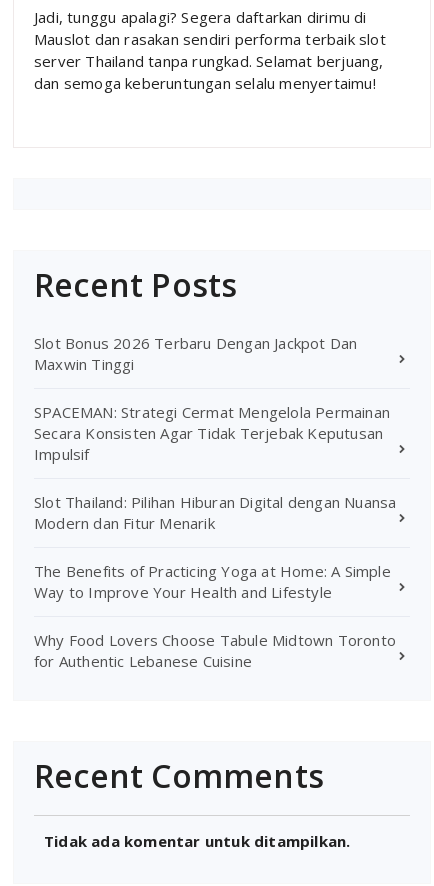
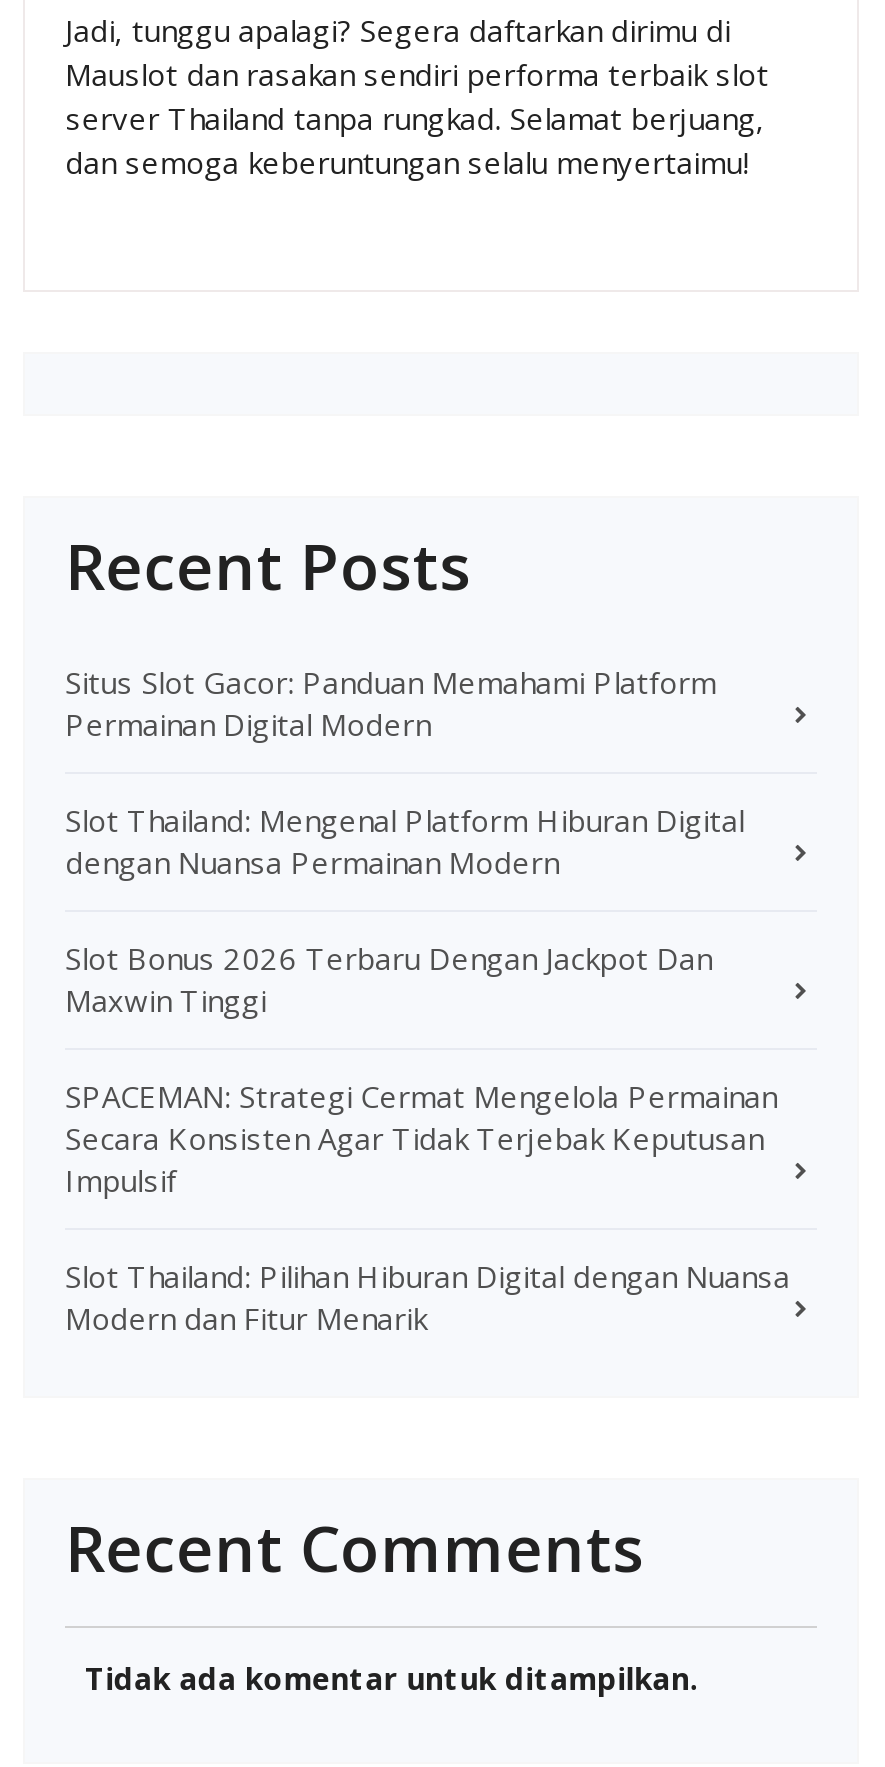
none -> [65,661,744,881] Situs Slot Gacor: Panduan Memahami Platform | Permainan Digital Modern | Slot Thailand: Mengenal Platform Hiburan Digital | dengan Nuansa Permainan Modern
moved [34,333,396,533] -> [65,937,790,1337]: Slot Bonus 2026 Terbaru Dengan Jackpot Dan | Maxwin Tinggi | SPACEMAN: Strategi Cermat Mengelola Permainan | Secara Konsisten Agar Tidak Terjebak Keputusan | Impulsif | Slot Thailand: Pilihan Hiburan Digital dengan Nuansa | Modern dan Fitur Menarik
[34,561,396,671] The Benefits of Practicing Yoga at Home: A Simple | Way to Improve Your Health and Lifestyle | Why Food Lovers Choose Tabule Midtown Toronto | for Authentic Lebanese Cuisine -> none

